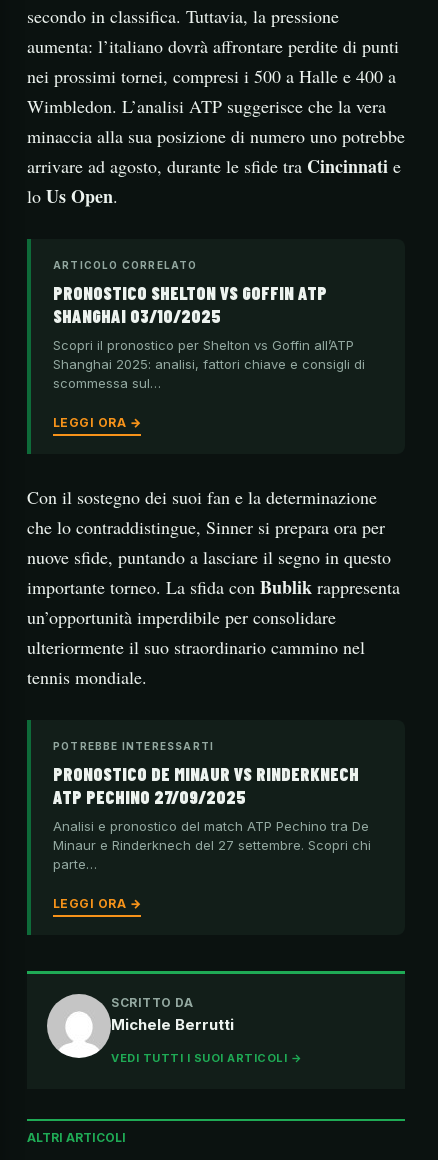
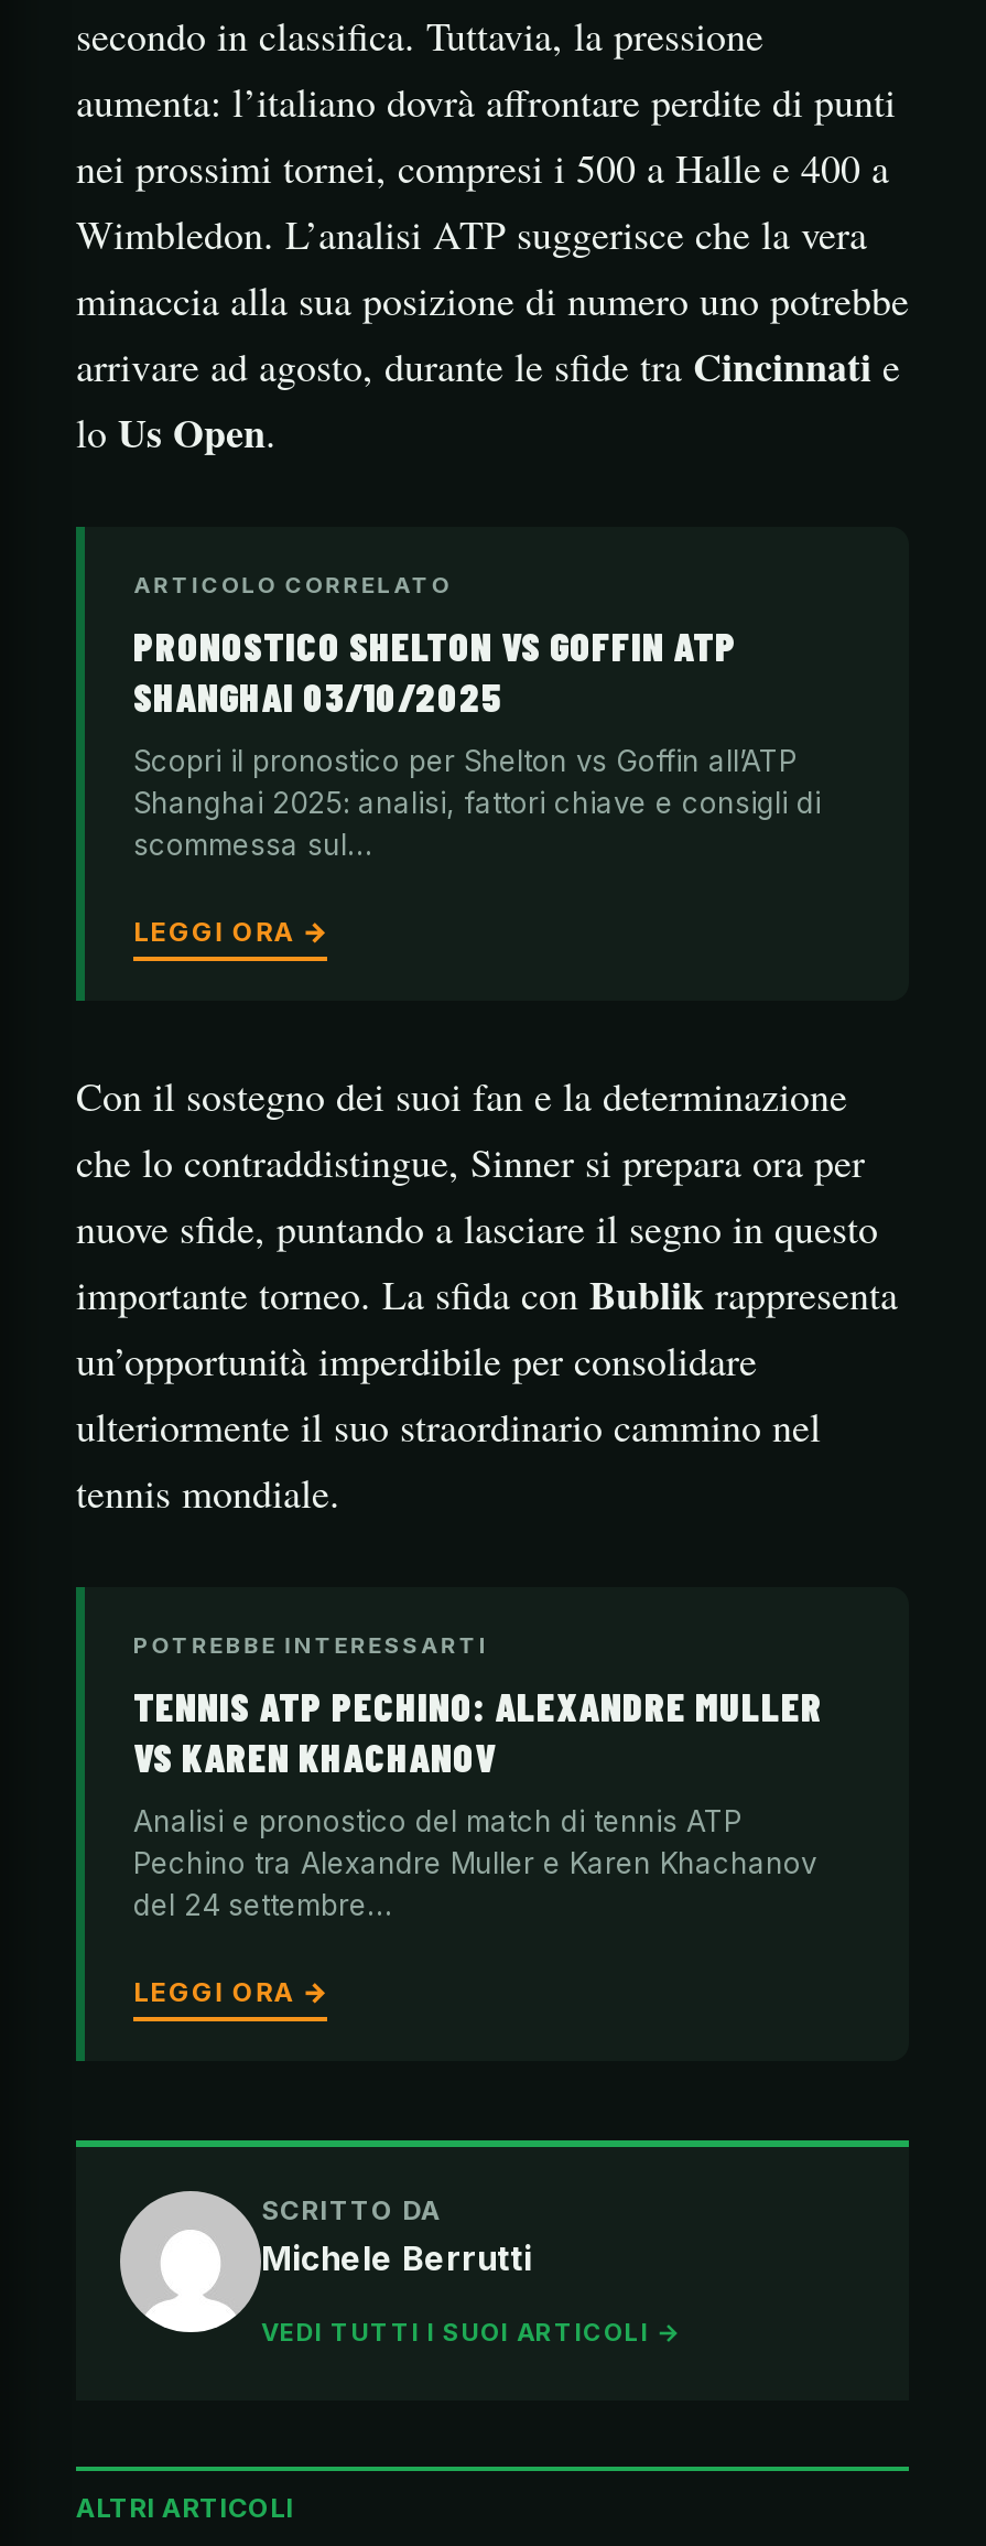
[53,763,359,808] PRONOSTICO DE MINAUR VS RINDERKNECH | ATP PECHINO 27/09/2025 -> [133,1682,823,1782] TENNIS ATP PECHINO: ALEXANDRE MULLER | VS KAREN KHACHANOV
[53,818,371,872] Analisi e pronostico del match ATP Pechino tra De | Minaur e Rinderknech del 27 settembre. Scopri chi | parte… -> [133,1804,816,1923] Analisi e pronostico del match di tennis ATP | Pechino tra Alexandre Muller e Karen Khachanov | del 24 settembre…

